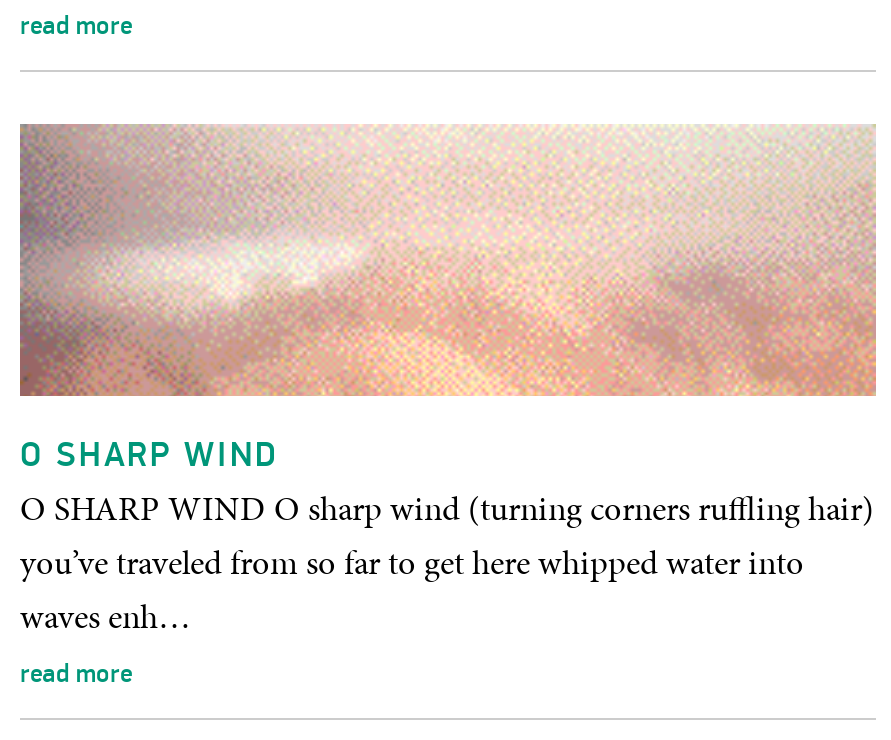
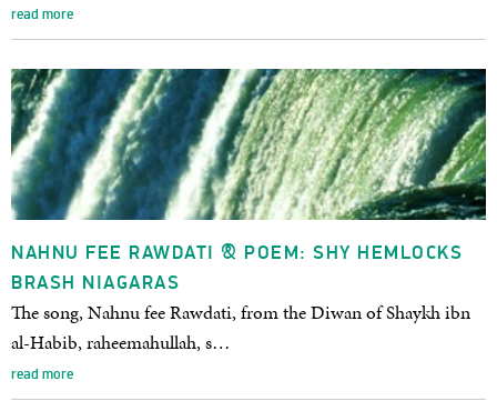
[18,122,878,640] [image] | O SHARP WIND | O SHARP WIND O sharp wind (turning corners ruffling hair) | you’ve traveled from so far to get here whipped water into | waves enh… -> [10,68,487,355] [image] | NAHNU FEE RAWDATI & POEM: SHY HEMLOCKS | BRASH NIAGARAS | The song, Nahnu fee Rawdati, from the Diwan of Shaykh ibn | al-Habib, raheemahullah, s…

